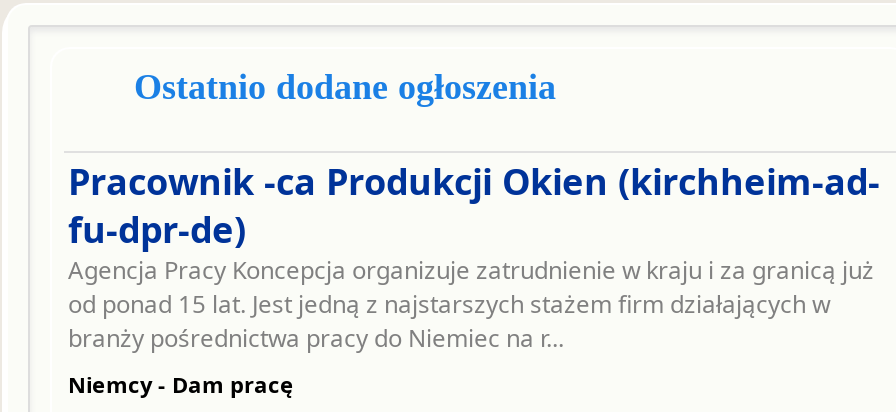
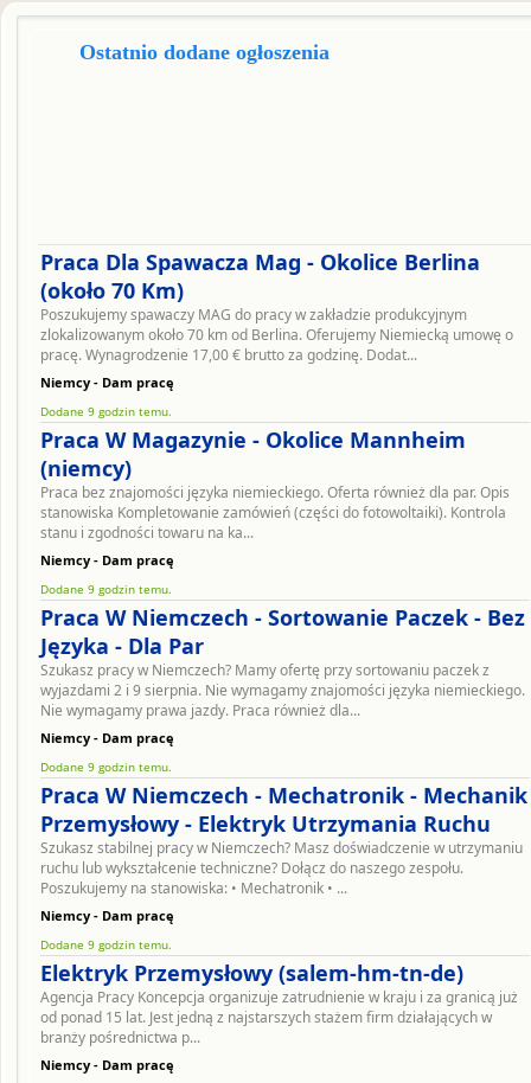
[68,157,880,253] Pracownik -ca Produkcji Okien (kirchheim-ad- | fu-dpr-de) -> [40,248,527,987] Praca Dla Spawacza Mag - Okolice Berlina | (około 70 Km) | Poszukujemy spawaczy MAG do pracy w zakładzie produkcyjnym | zlokalizowanym około 70 km od Berlina. Oferujemy Niemiecką umowę o | pracę. Wynagrodzenie 17,00 € brutto za godzinę. Dodat... | Niemcy - Dam pracę | Dodane 9 godzin temu. | Praca W Magazynie - Okolice Mannheim | (niemcy) | Praca bez znajomości języka niemieckiego. Oferta również dla par. Opis | stanowiska Kompletowanie zamówień (części do fotowoltaiki). Kontrola | stanu i zgodności towaru na ka... | Niemcy - Dam pracę | Dodane 9 godzin temu. | Praca W Niemczech - Sortowanie Paczek - Bez | Języka - Dla Par | Szukasz pracy w Niemczech? Mamy ofertę przy sortowaniu paczek z | wyjazdami 2 i 9 sierpnia. Nie wymagamy znajomości języka niemieckiego. | Nie wymagamy prawa jazdy. Praca również dla... | Niemcy - Dam pracę | Dodane 9 godzin temu. | Praca W Niemczech - Mechatronik - Mechanik | Przemysłowy - Elektryk Utrzymania Ruchu | Szukasz stabilnej pracy w Niemczech? Masz doświadczenie w utrzymaniu | ruchu lub wykształcenie techniczne? Dołącz do naszego zespołu. | Poszukujemy na stanowiska: • Mechatronik • ... | Niemcy - Dam pracę | Dodane 9 godzin temu. | Elektryk Przemysłowy (salem-hm-tn-de)
[68,321,564,355] branży pośrednictwa pracy do Niemiec na r... -> [40,1027,200,1047] branży pośrednictwa p...

